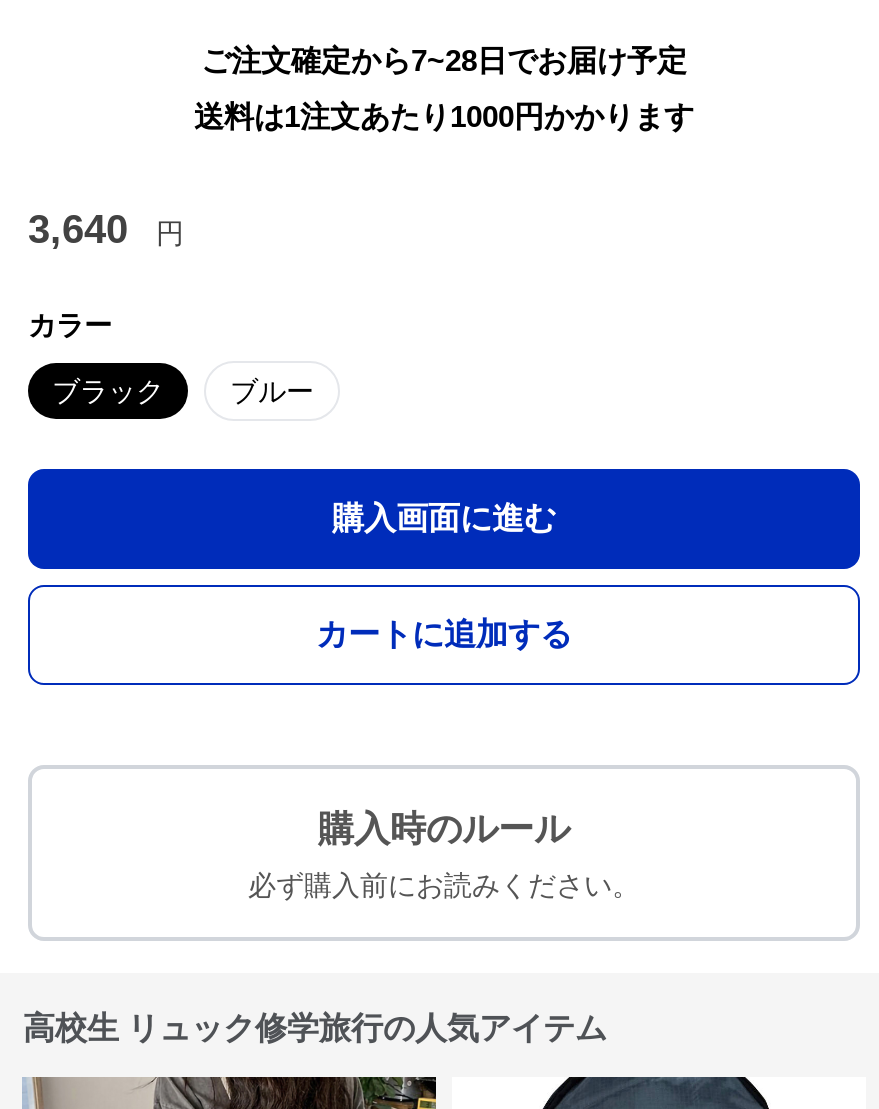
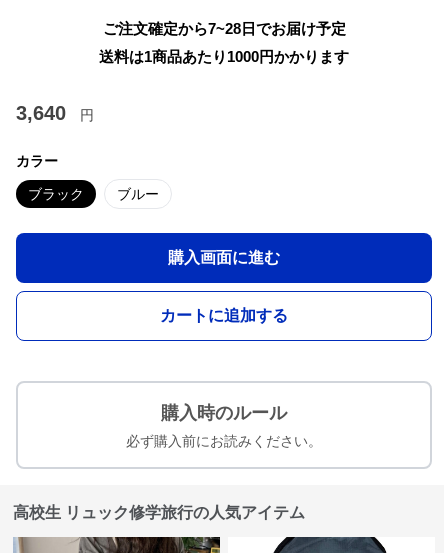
[194,99,694,133] 送料は1注文あたり1000円かかります -> [99,48,349,65] 送料は1商品あたり1000円かかります

